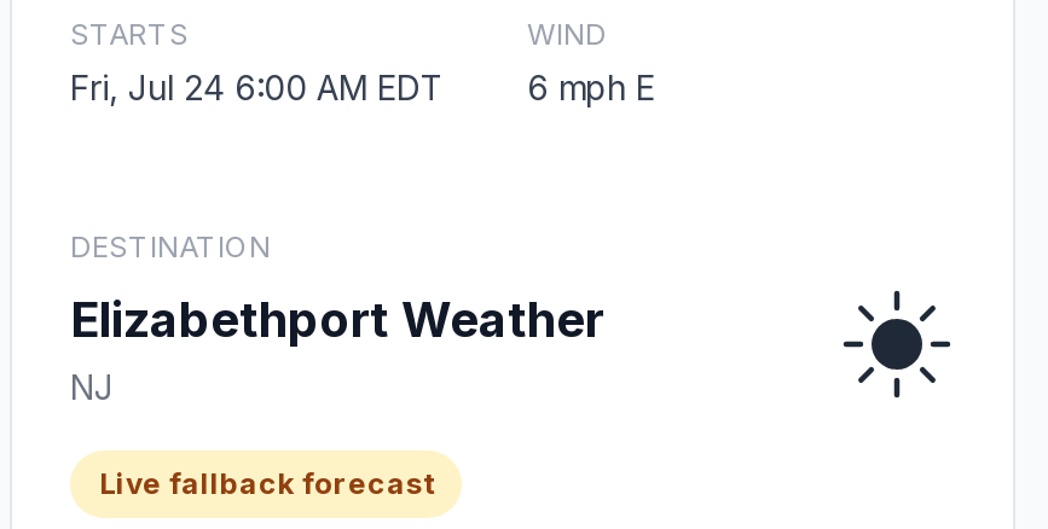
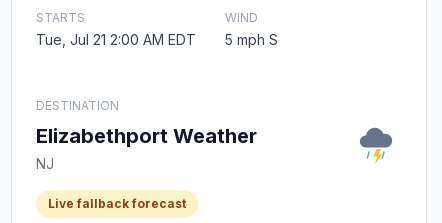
[70,67,445,108] Fri, Jul 24 6:00 AM EDT -> [36,31,196,48] Tue, Jul 21 2:00 AM EDT
[527,67,655,108] 6 mph E -> [225,31,278,48] 5 mph S
[841,289,953,400] [image] -> [357,125,399,167] [image]

